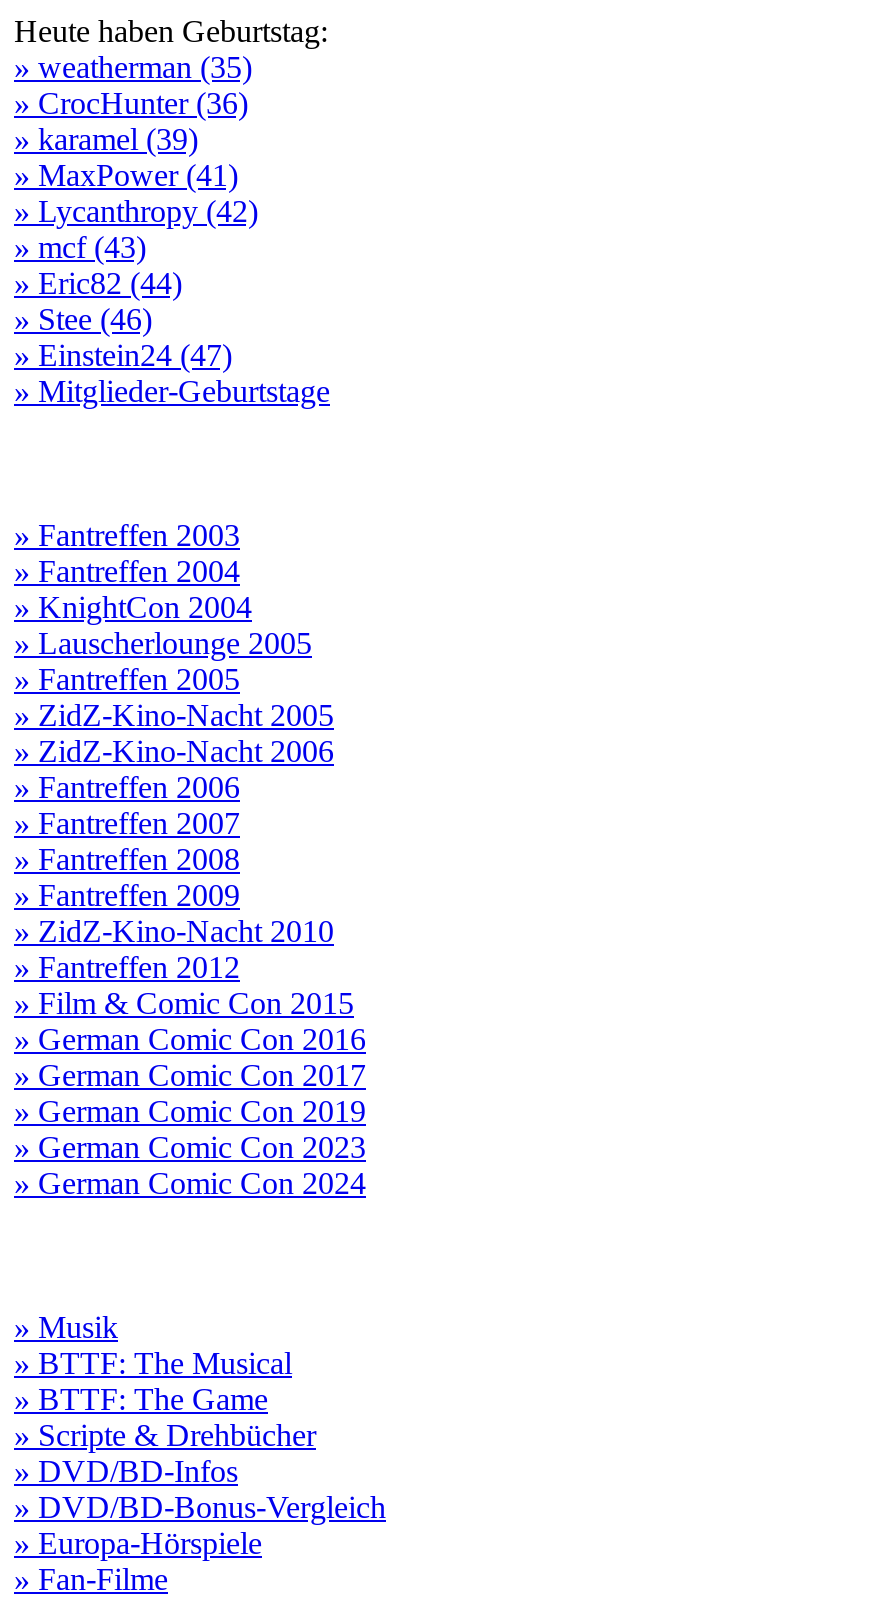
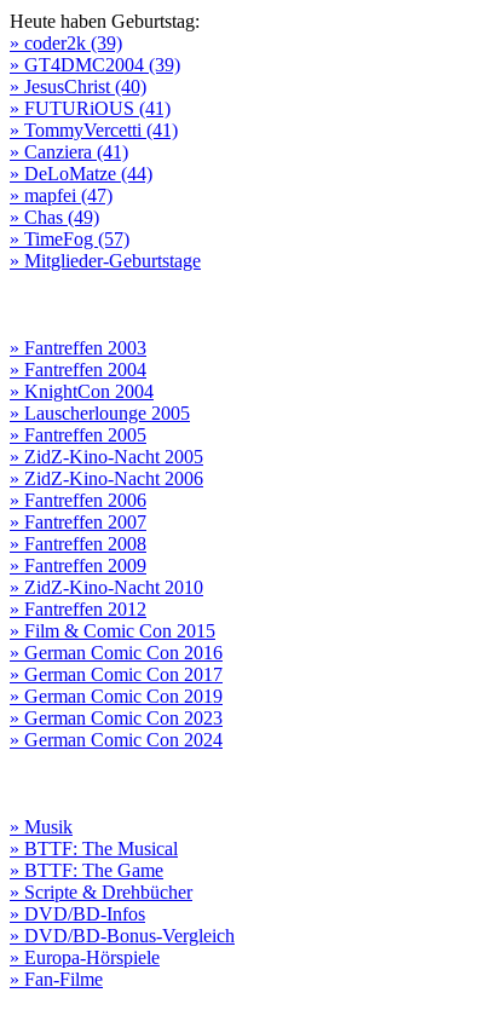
[14,50,258,372] » weatherman (35) | » CrocHunter (36) | » karamel (39) | » MaxPower (41) | » Lycanthropy (42) | » mcf (43) | » Eric82 (44) | » Stee (46) | » Einstein24 (47) -> [10,33,180,249] » coder2k (39) | » GT4DMC2004 (39) | » JesusChrist (40) | » FUTURiOUS (41) | » TommyVercetti (41) | » Canziera (41) | » DeLoMatze (44) | » mapfei (47) | » Chas (49) | » TimeFog (57)

